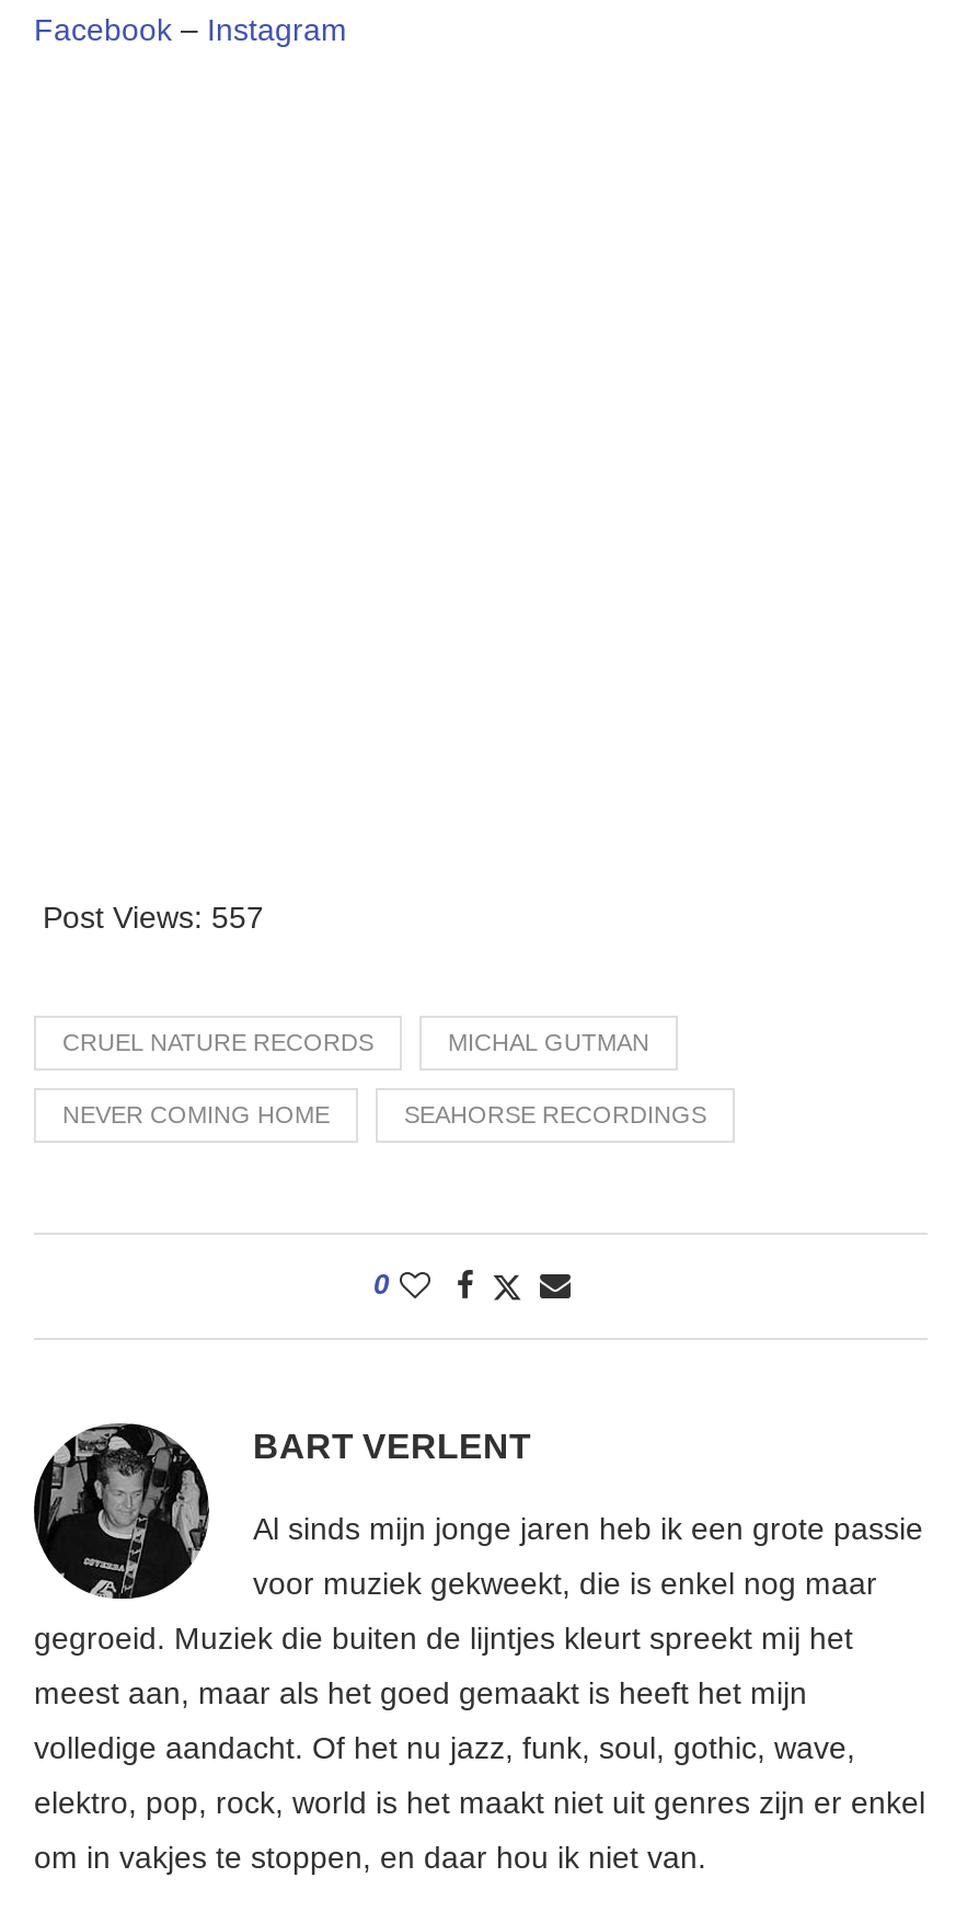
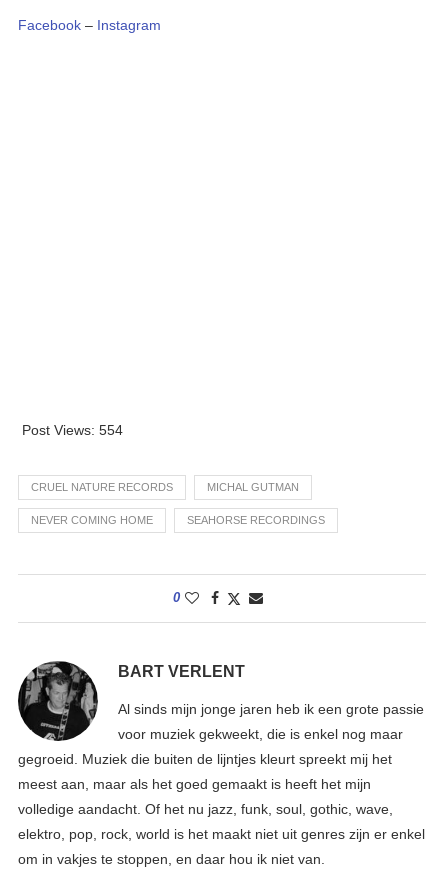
[43,899,264,934] Post Views: 557 -> [22,422,123,438] Post Views: 554

